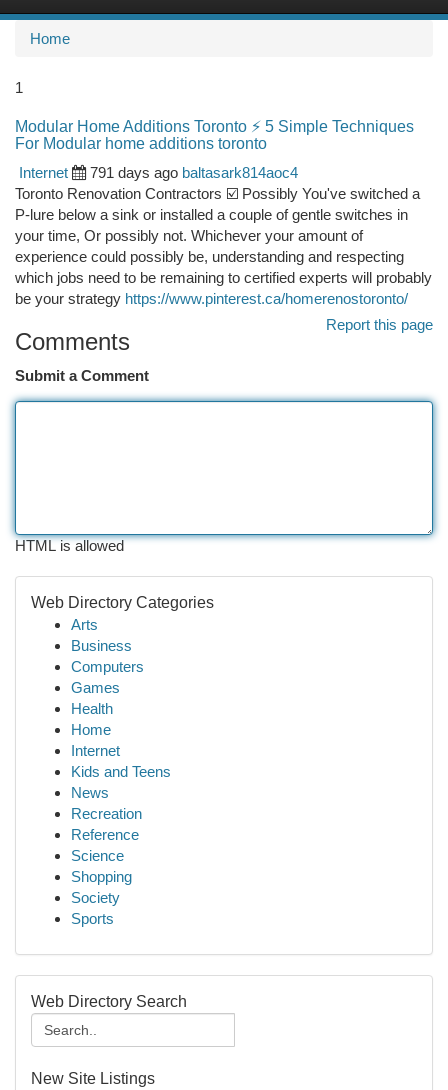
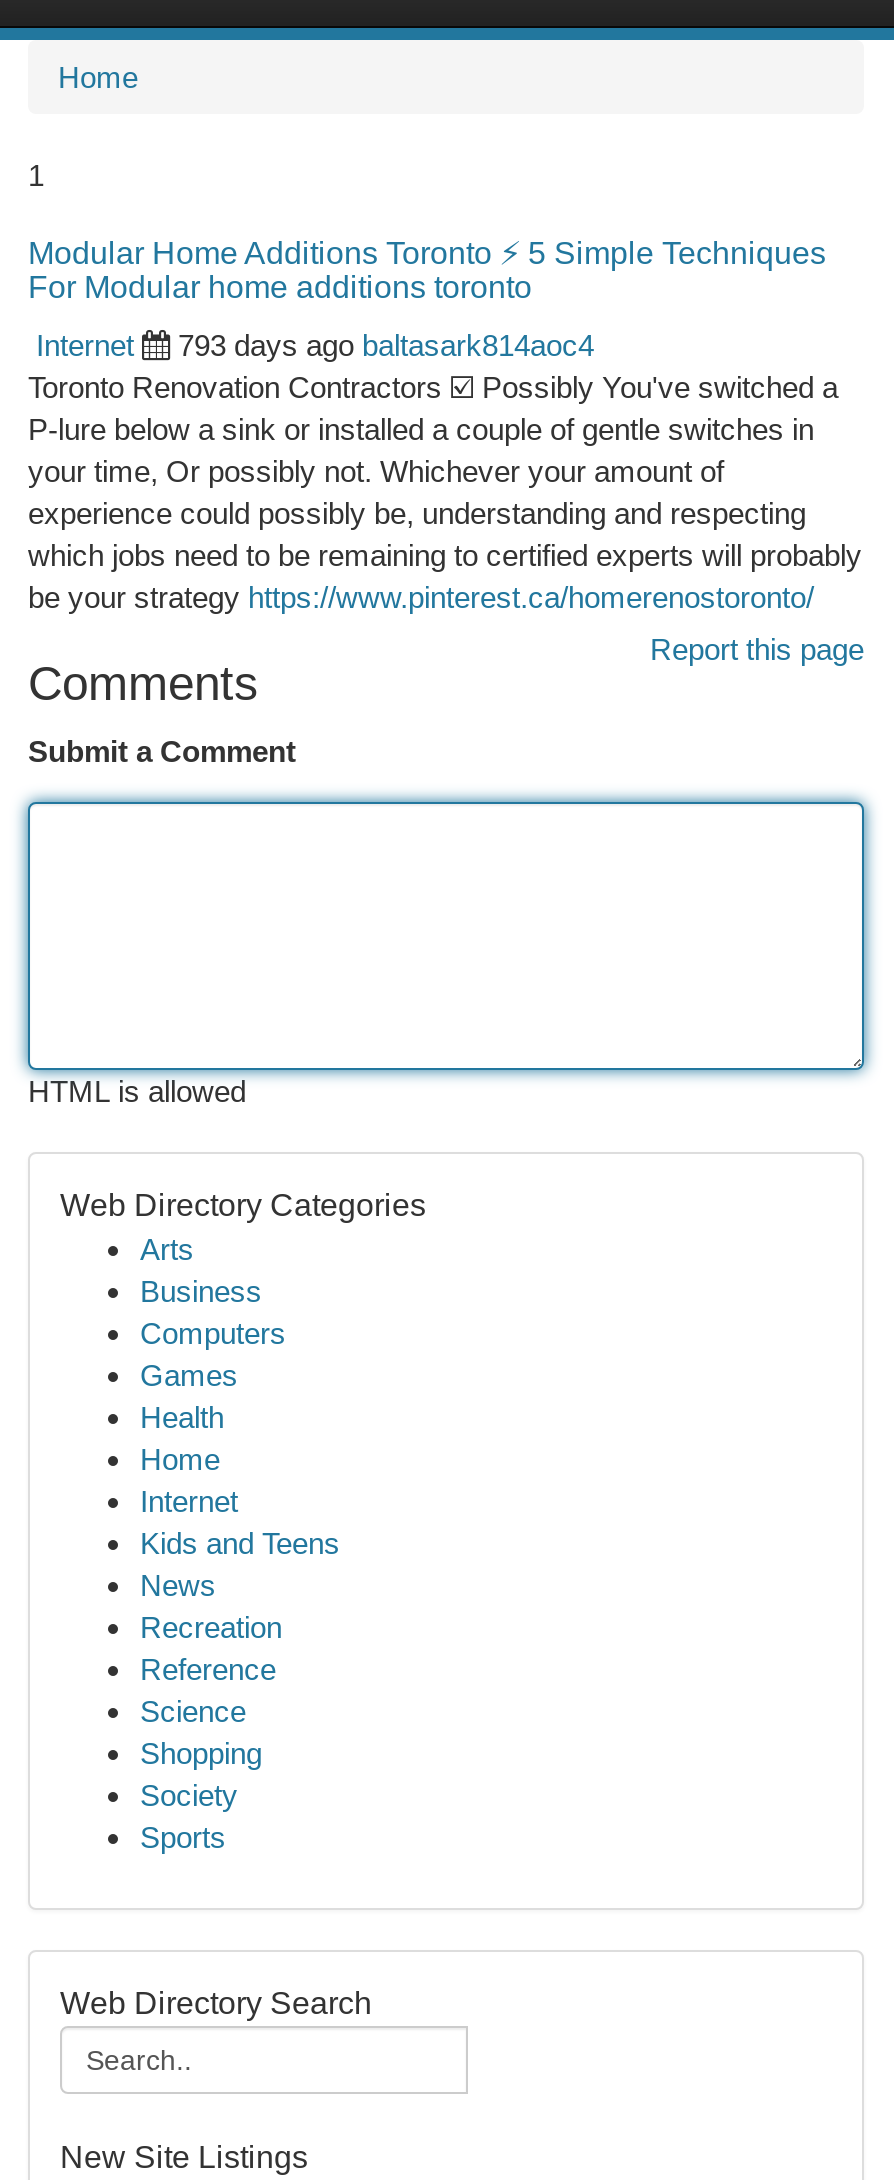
[90,164,298,181] 791 days ago baltasark814aoc4 -> [178,328,594,362] 793 days ago baltasark814aoc4

